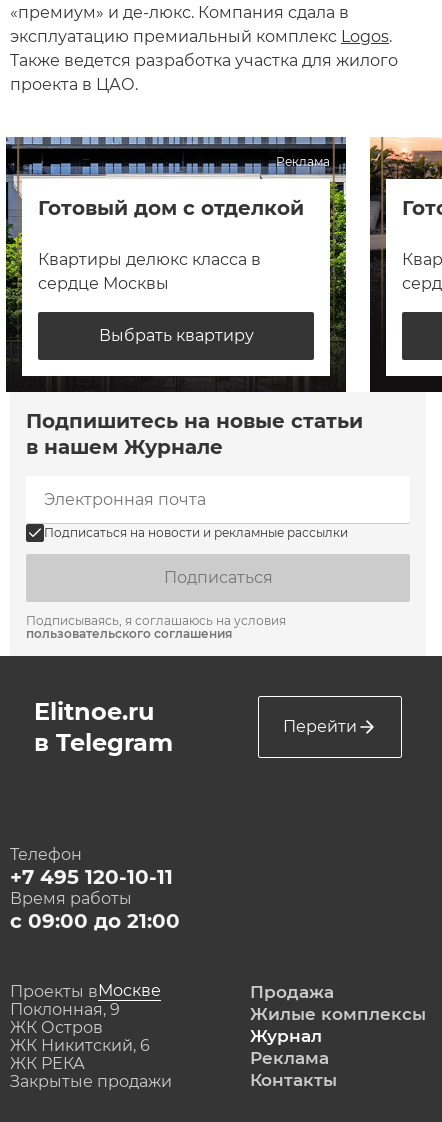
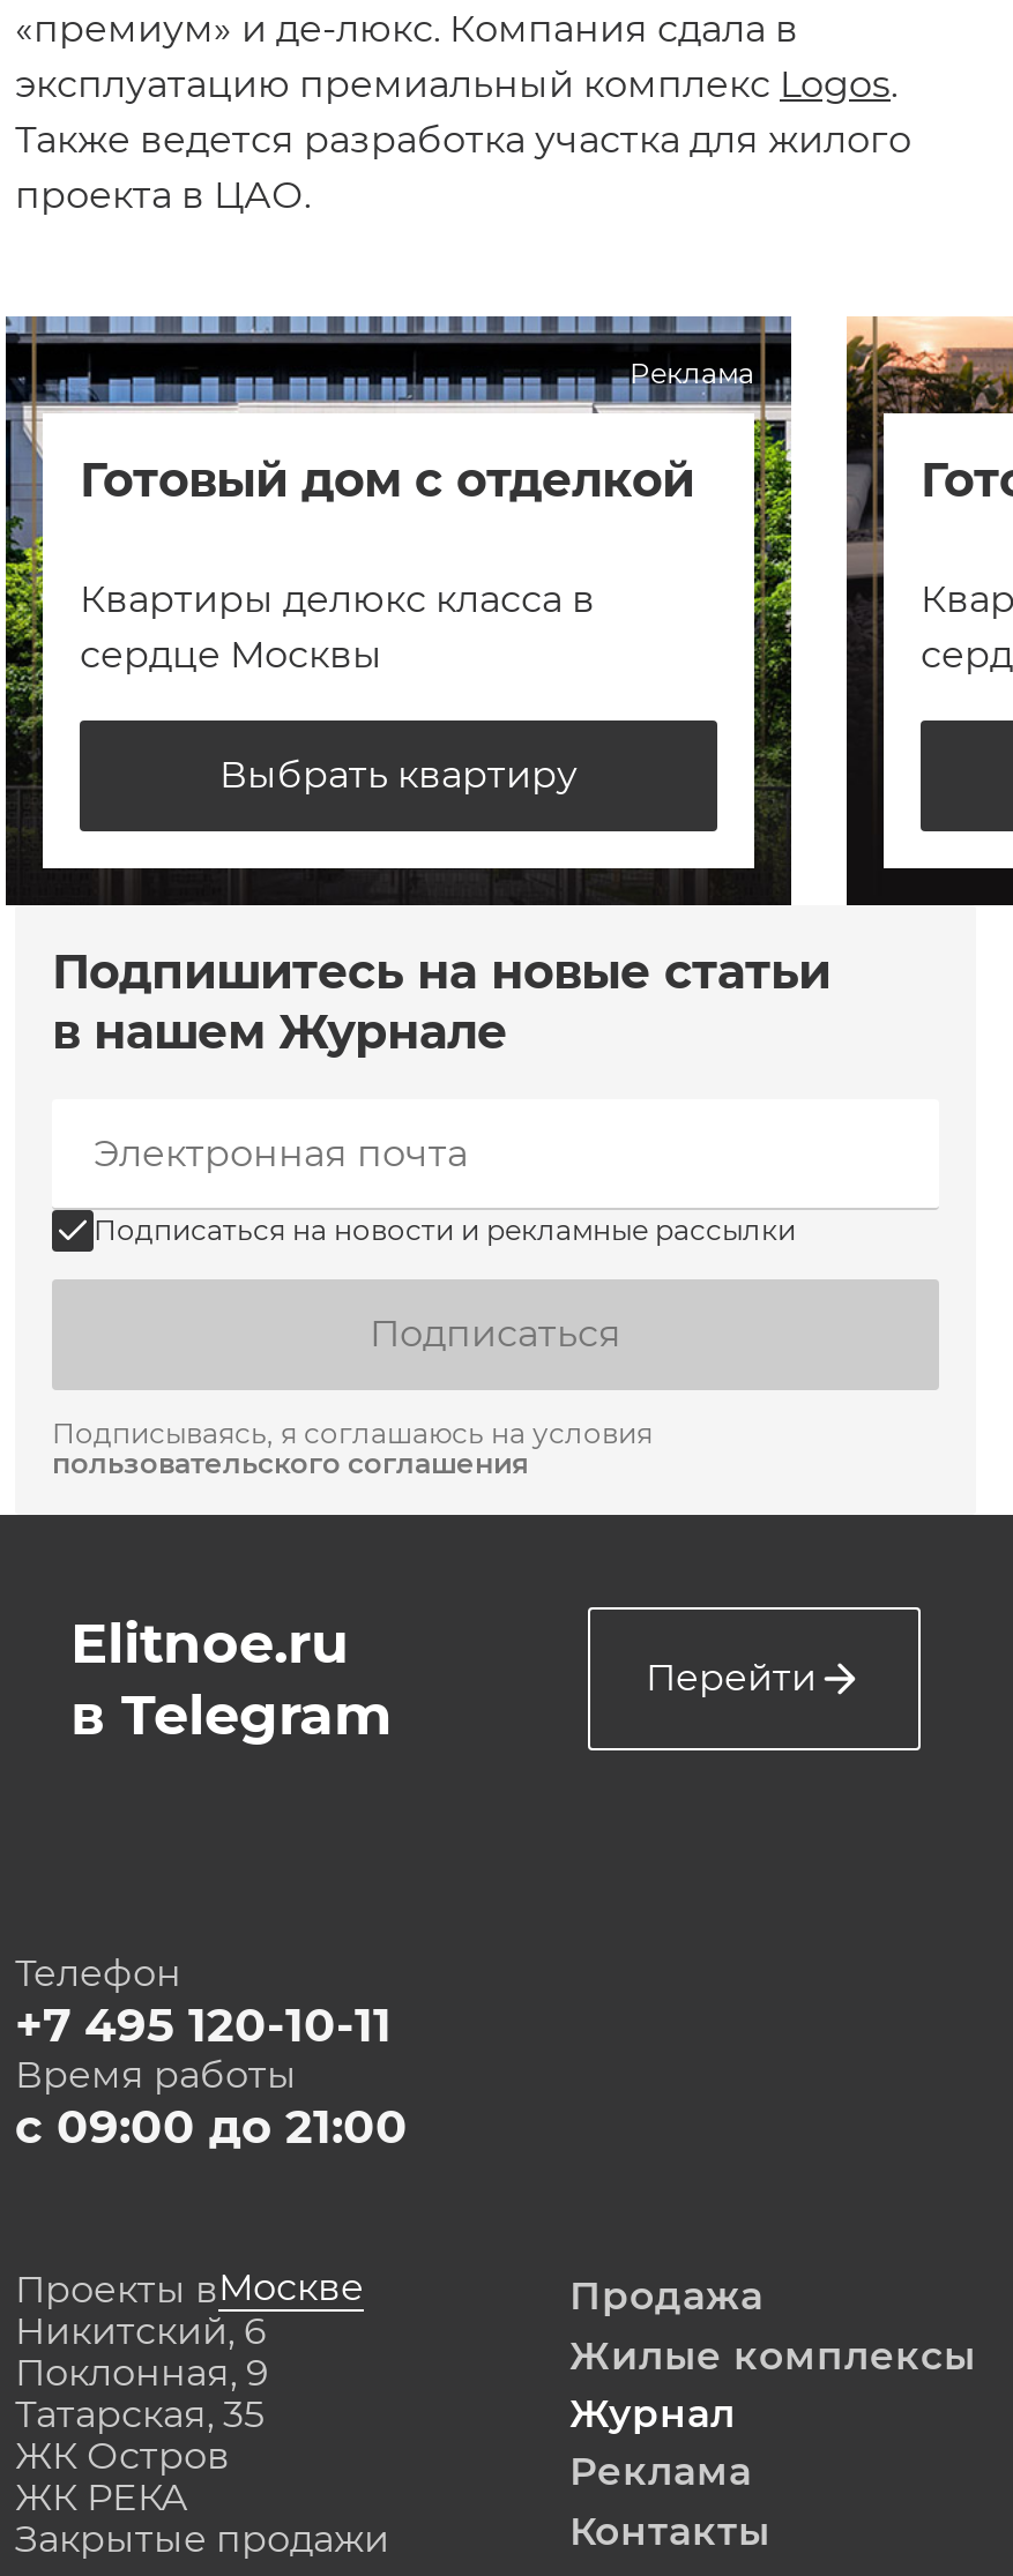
none -> [15,2309,267,2353] Никитский, 6
moved [10,1018,103,1037] -> [15,2434,230,2478]: ЖК Остров
[10,1036,150,1055] ЖК Никитский, 6 -> none
none -> [15,2392,265,2436] Татарская, 35

